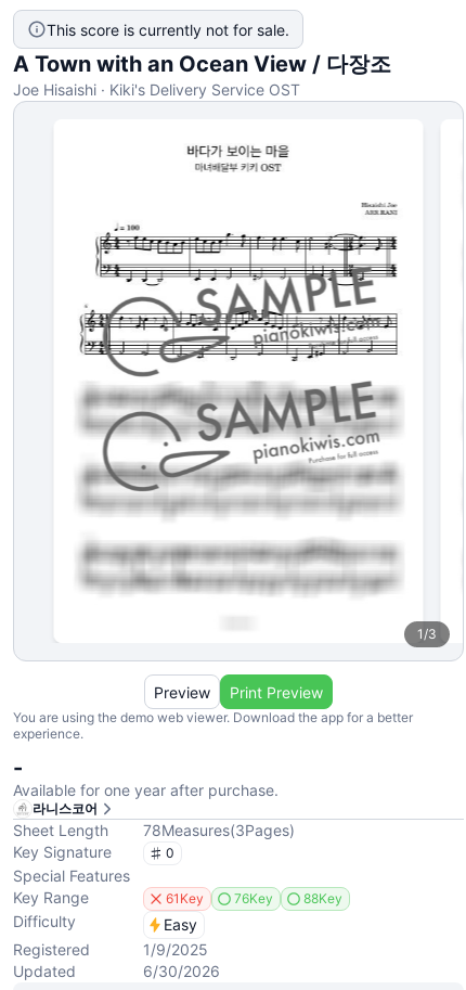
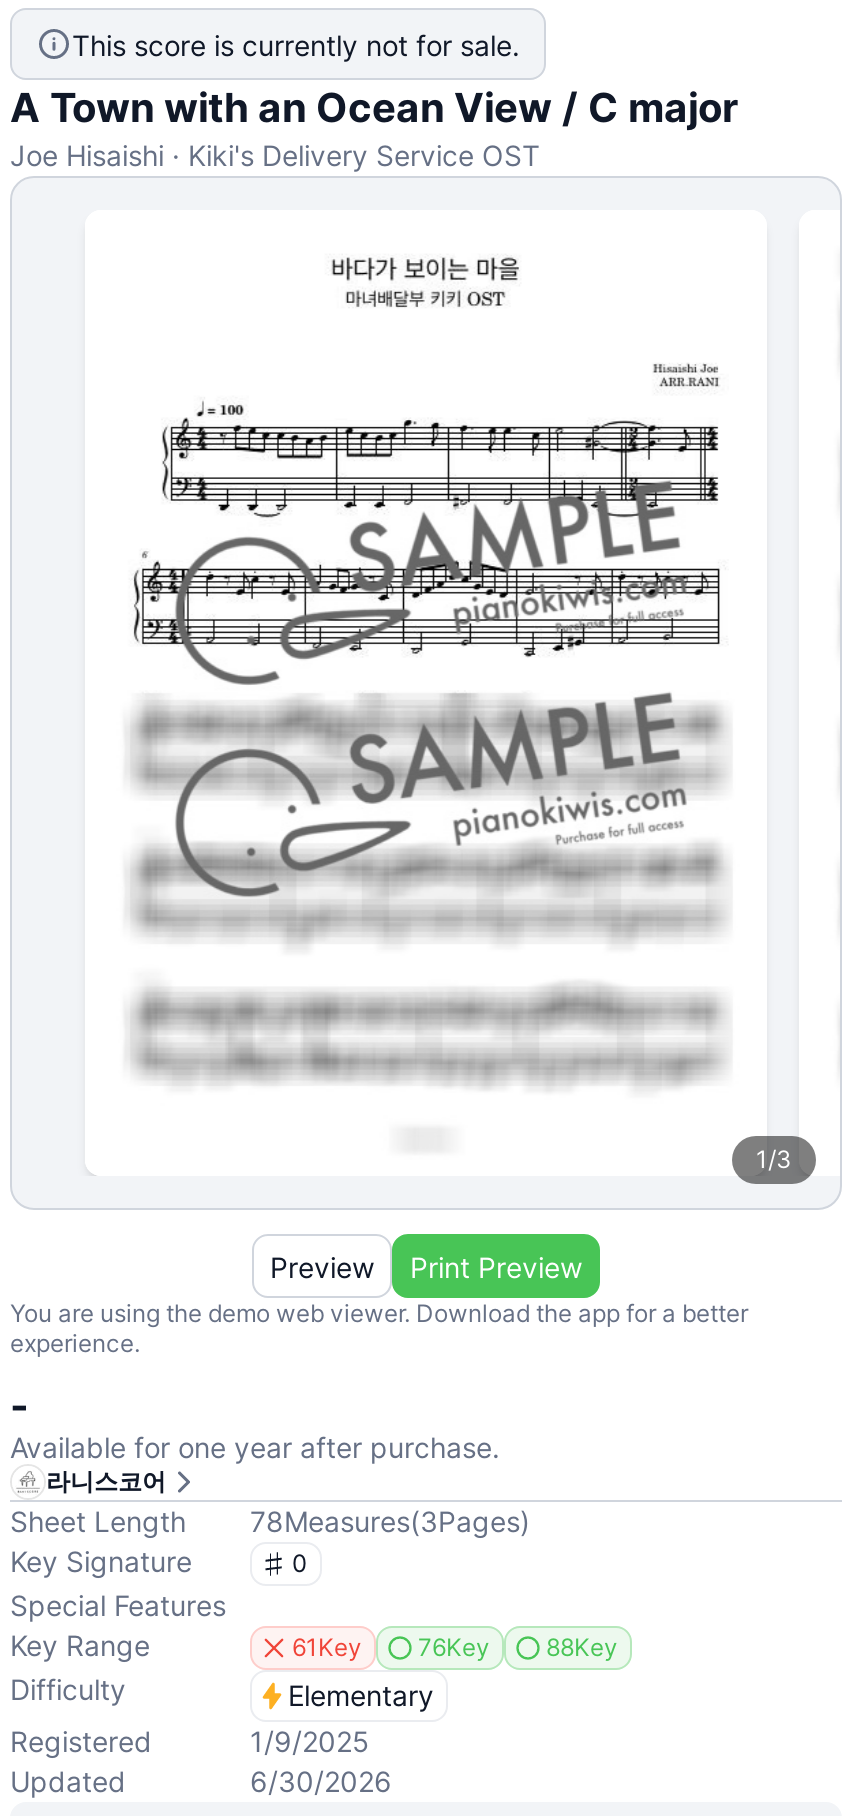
[13,51,391,77] A Town with an Ocean View / 다장조 -> [10,84,738,132] A Town with an Ocean View / C major
[164,915,197,934] Easy -> [288,1678,434,1712] Elementary

